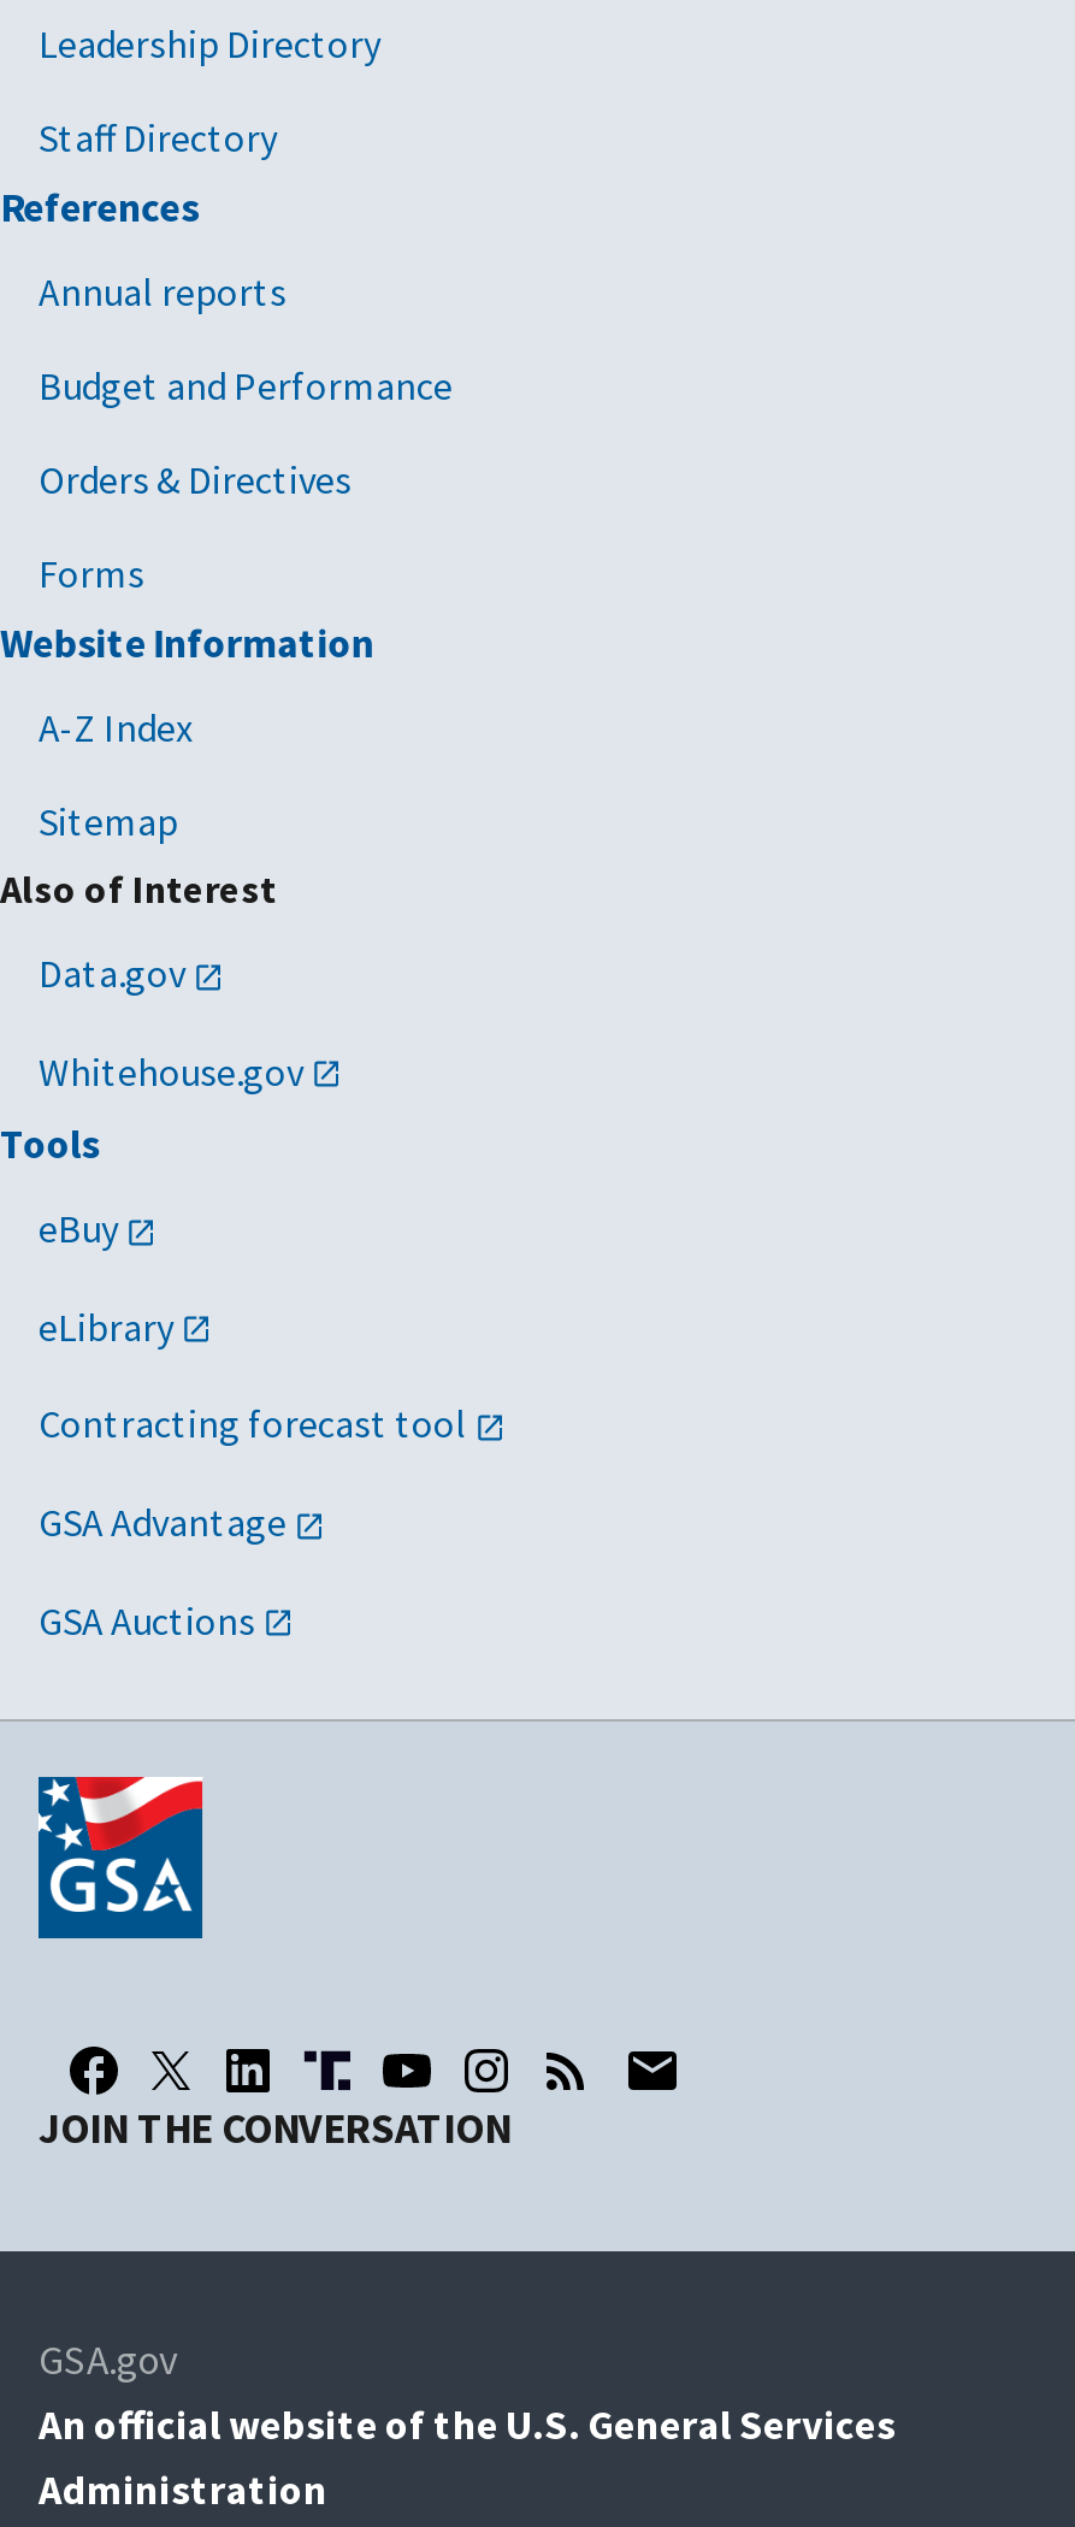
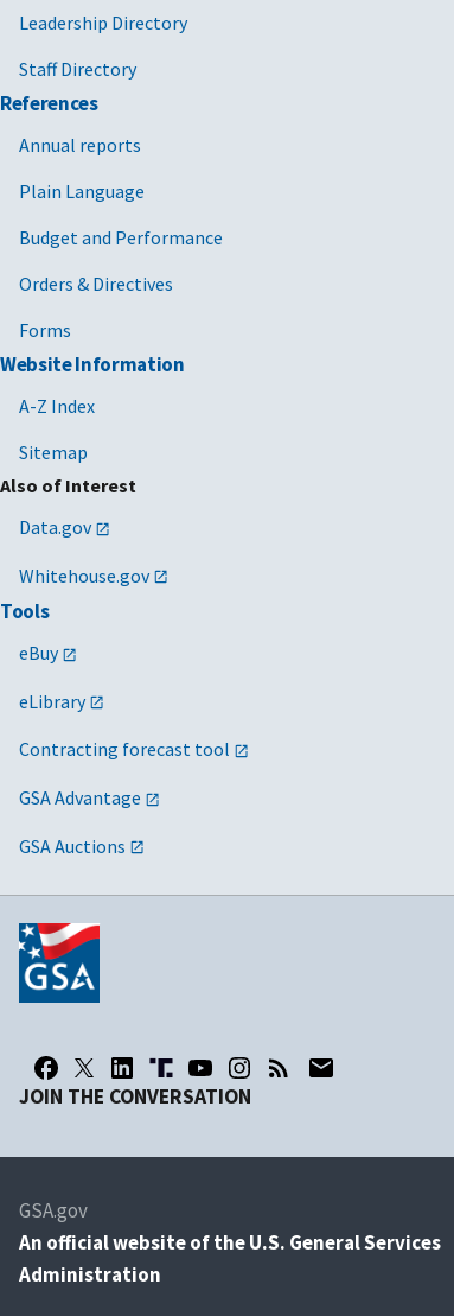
none -> [19,179,145,203] Plain Language

